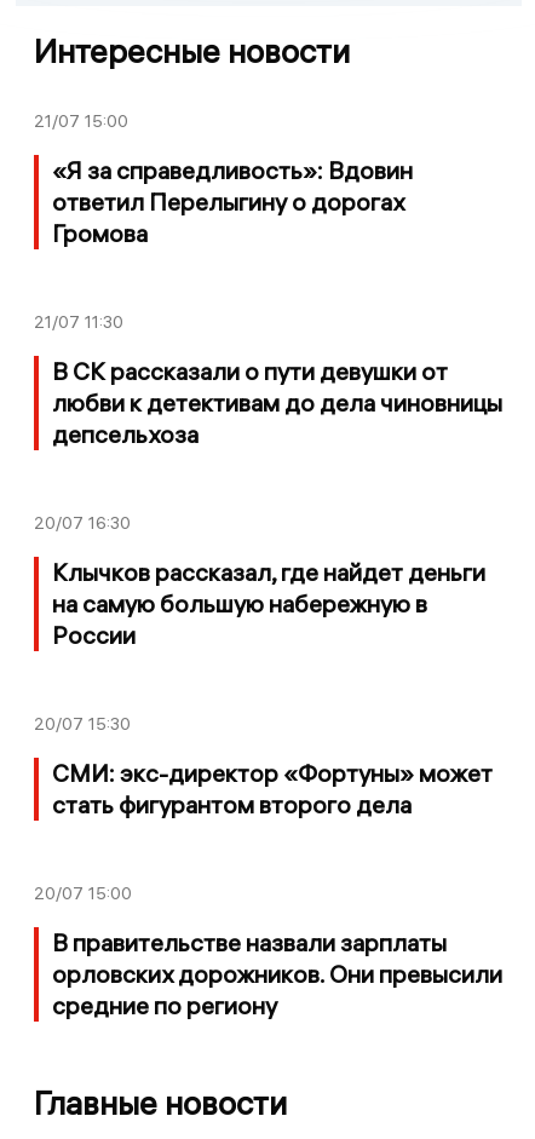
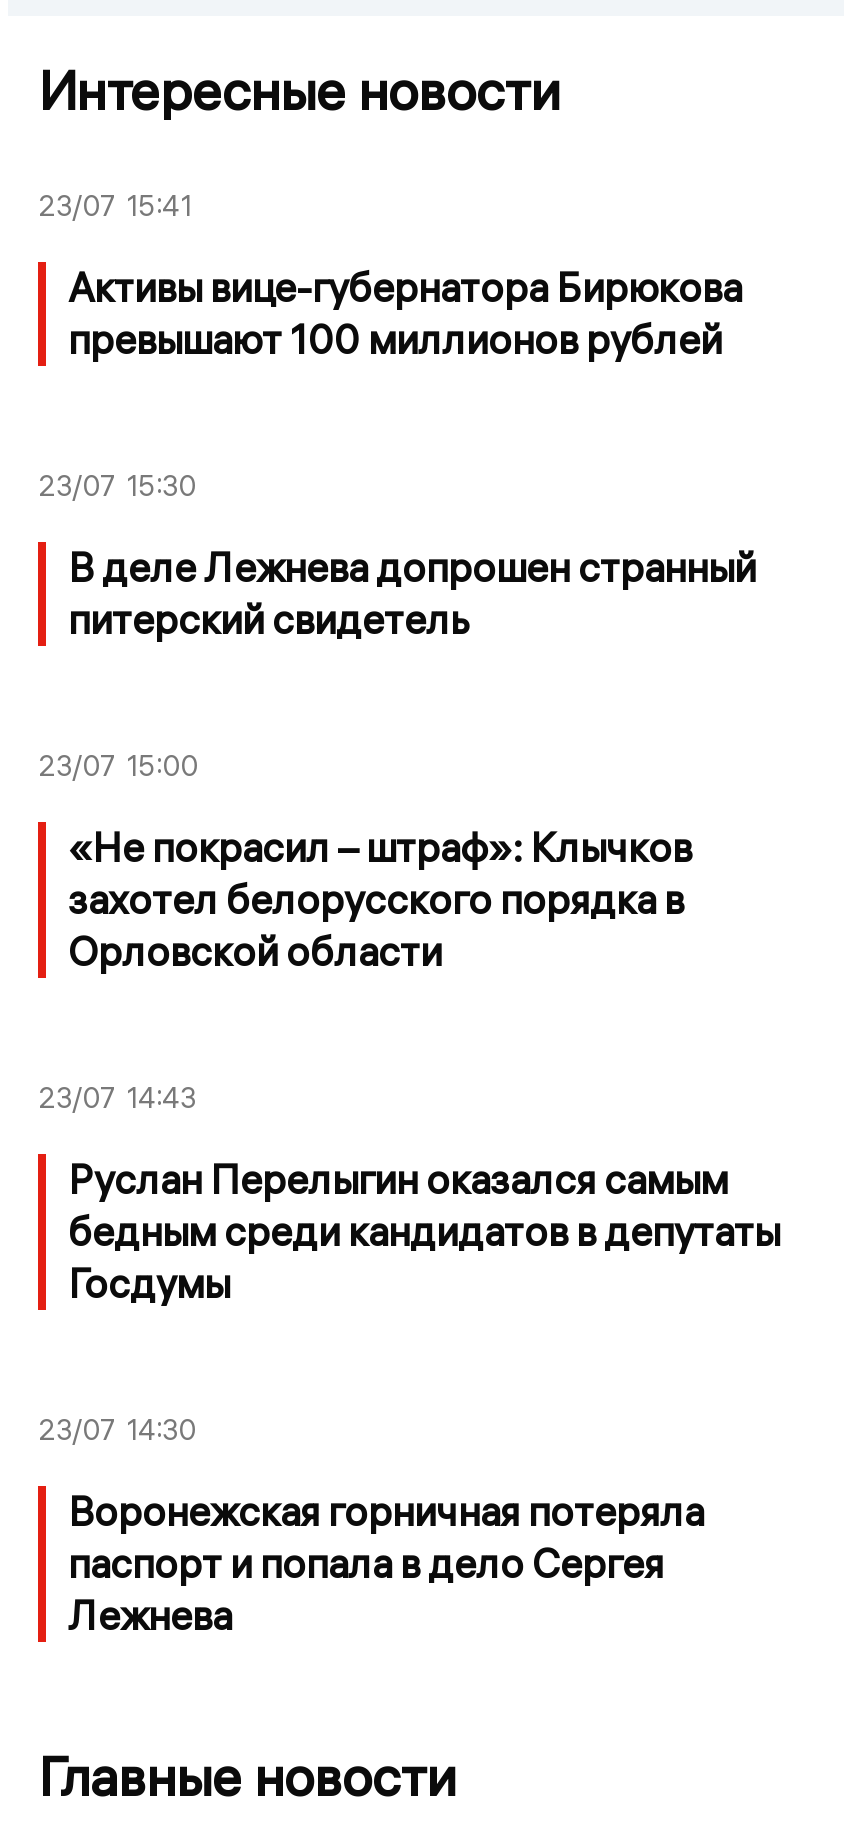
[34,110,128,132] 21/07 15:00 -> [38,188,192,224] 23/07 15:41
[52,155,413,248] «Я за справедливость»: Вдовин | ответил Перелыгину о дорогах | Громова -> [68,262,742,364] Активы вице-губернатора Бирюкова | превышают 100 миллионов рублей
[34,311,123,333] 21/07 11:30 -> [38,468,196,504] 23/07 15:30
[52,356,502,449] В СК рассказали о пути девушки от | любви к детективам до дела чиновницы | депсельхоза -> [68,542,756,644] В деле Лежнева допрошен странный | питерский свидетель
[34,512,131,534] 20/07 16:30 -> [38,748,198,784] 23/07 15:00
[52,557,485,650] Клычков рассказал, где найдет деньги | на самую большую набережную в | России -> [68,822,692,976] «Не покрасил – штраф»: Клычков | захотел белорусского порядка в | Орловской области
[34,713,131,734] 20/07 15:30 -> [38,1080,196,1116] 23/07 14:43
[52,757,493,819] СМИ: экс-директор «Фортуны» может | стать фигурантом второго дела -> [68,1154,780,1308] Руслан Перелыгин оказался самым | бедным среди кандидатов в депутаты | Госдумы
[34,882,132,904] 20/07 15:00 -> [38,1412,196,1448] 23/07 14:30
[52,927,502,1020] В правительстве назвали зарплаты | орловских дорожников. Они превысили | средние по региону -> [68,1486,704,1640] Воронежская горничная потеряла | паспорт и попала в дело Сергея | Лежнева

